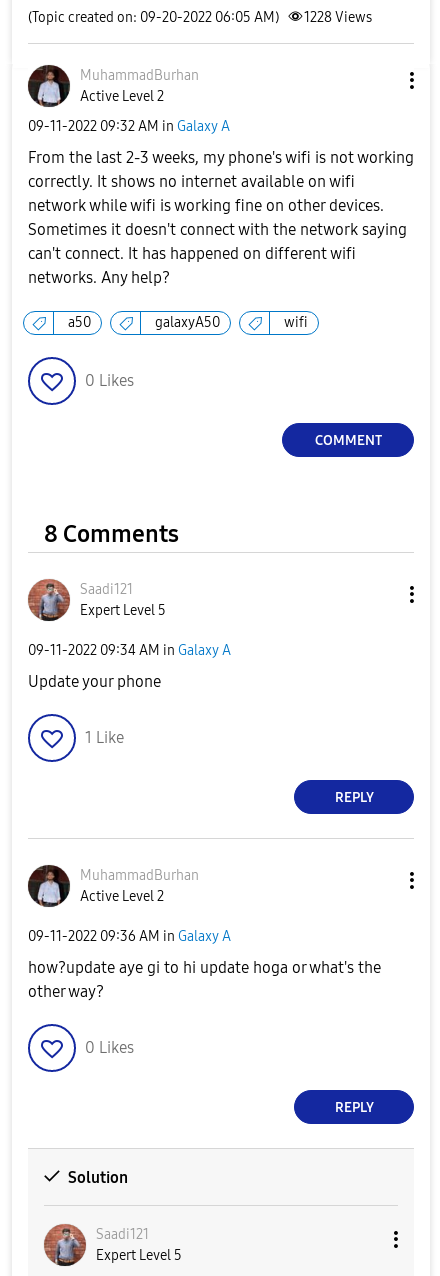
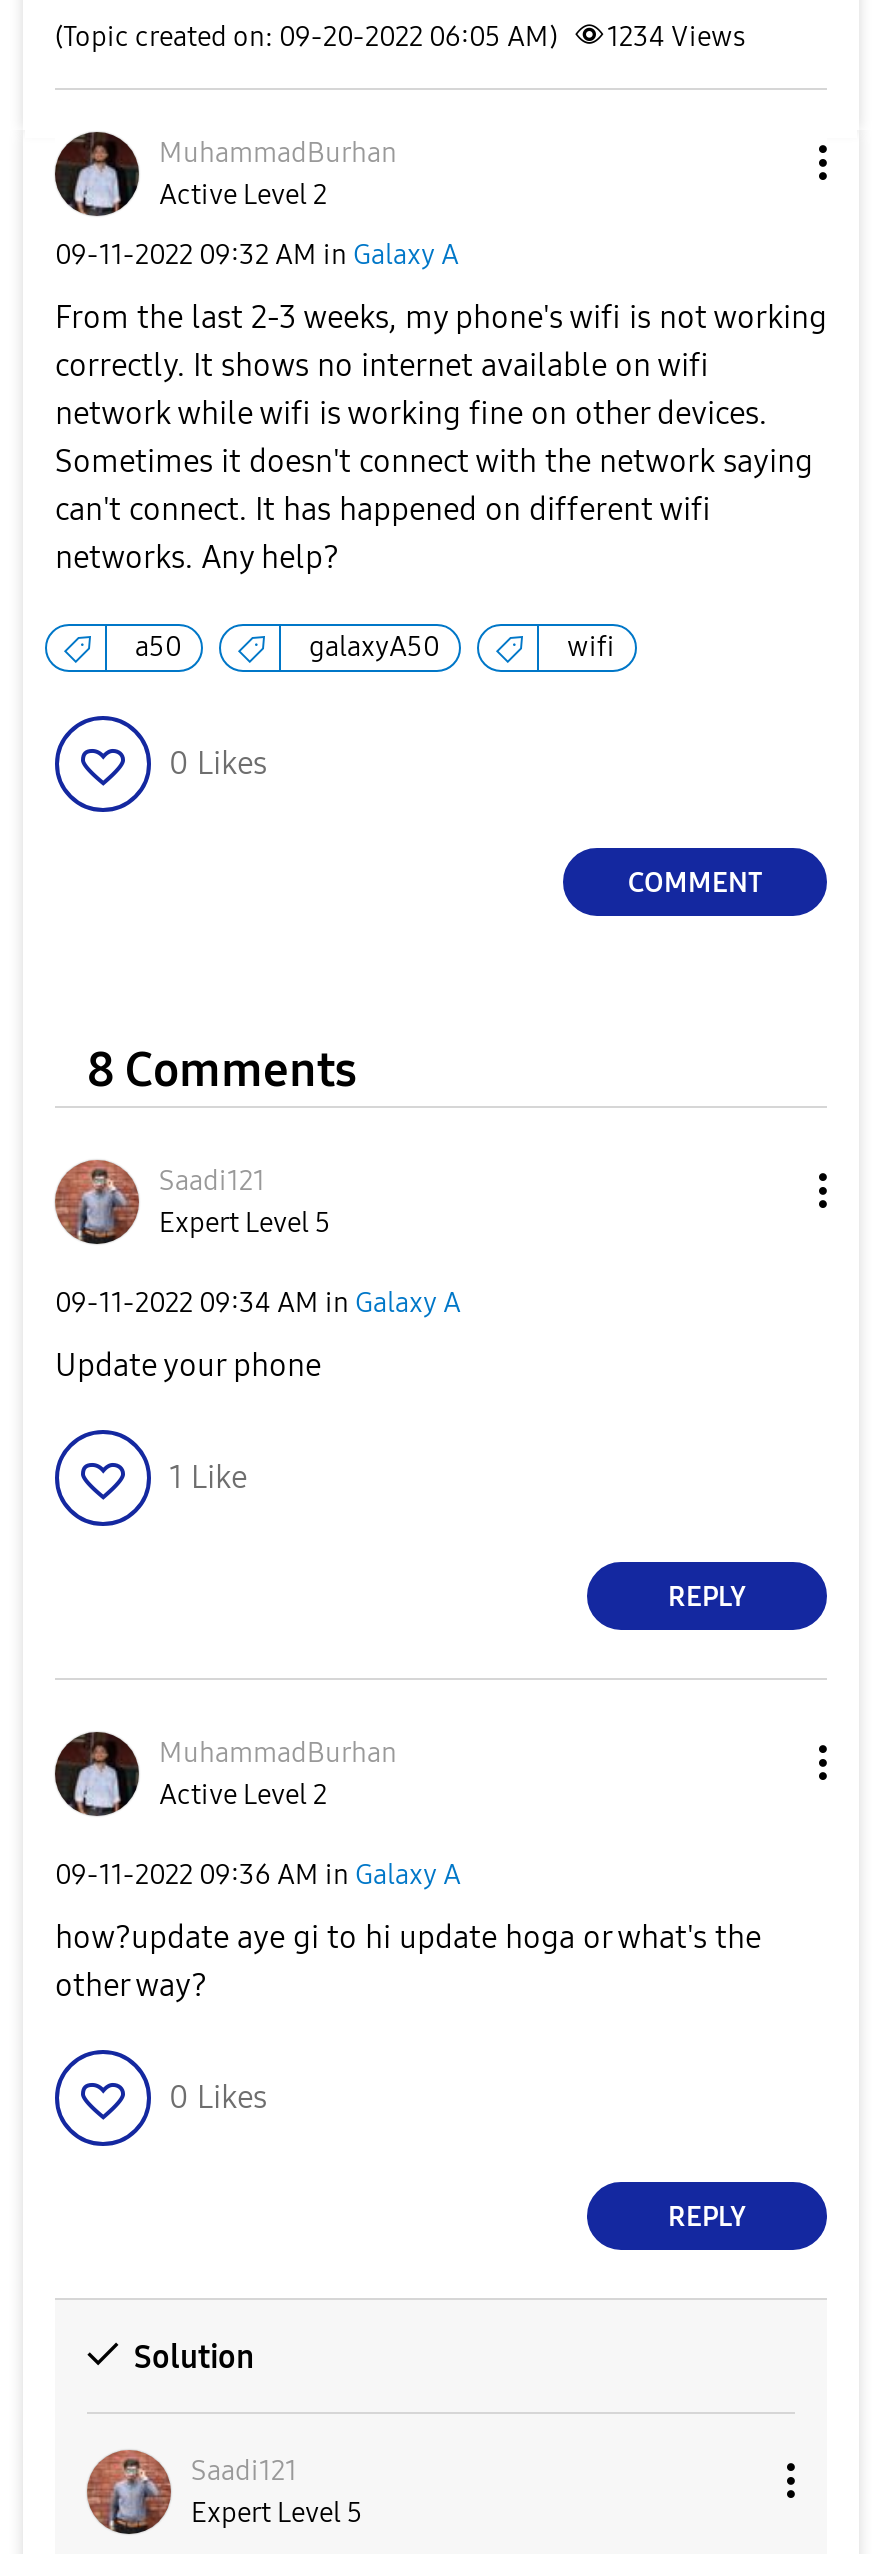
[28,9,372,26] (Topic created on: 09-20-2022 06:05 AM) 1228 Views -> [55,20,745,54] (Topic created on: 09-20-2022 06:05 AM) 1234 Views

